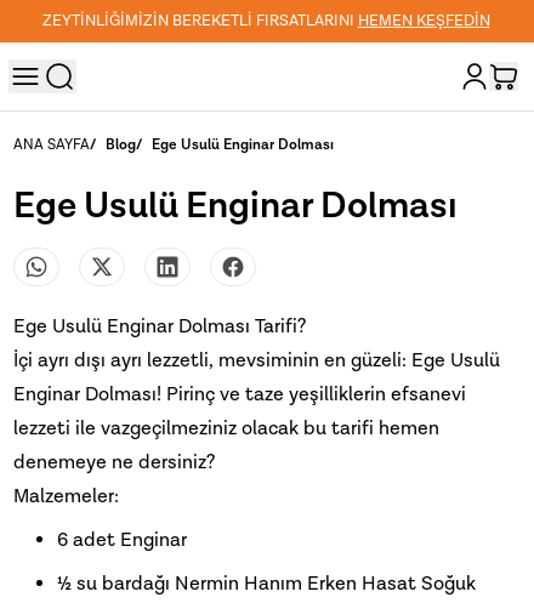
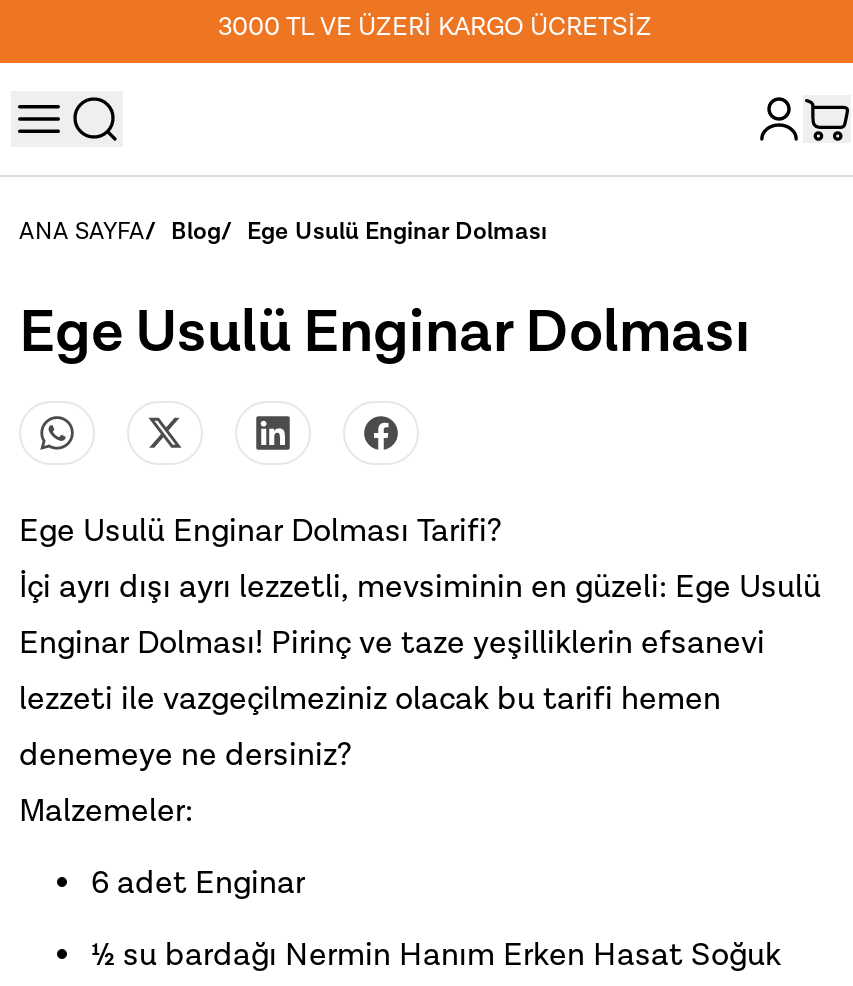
[42,11,490,32] ZEYTİNLİĞİMİZİN BEREKETLİ FIRSATLARINI HEMEN KEŞFEDİN -> [218,11,652,45] 3000 TL VE ÜZERİ KARGO ÜCRETSİZ

